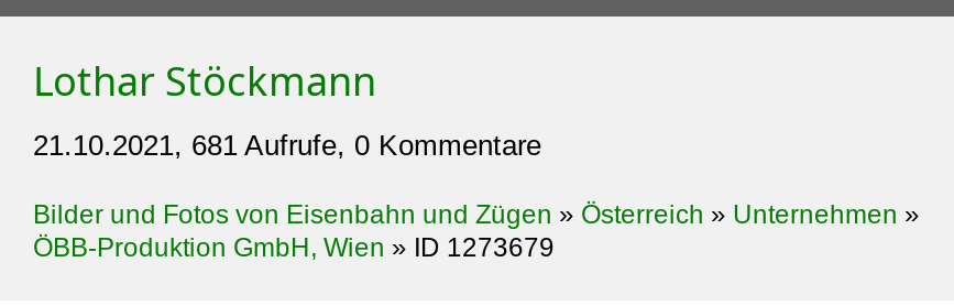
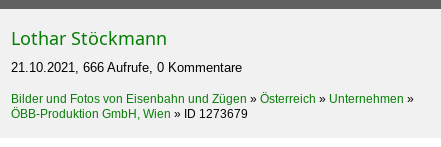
[33,128,541,161] 21.10.2021, 681 Aufrufe, 0 Kommentare -> [11,60,242,75] 21.10.2021, 666 Aufrufe, 0 Kommentare

